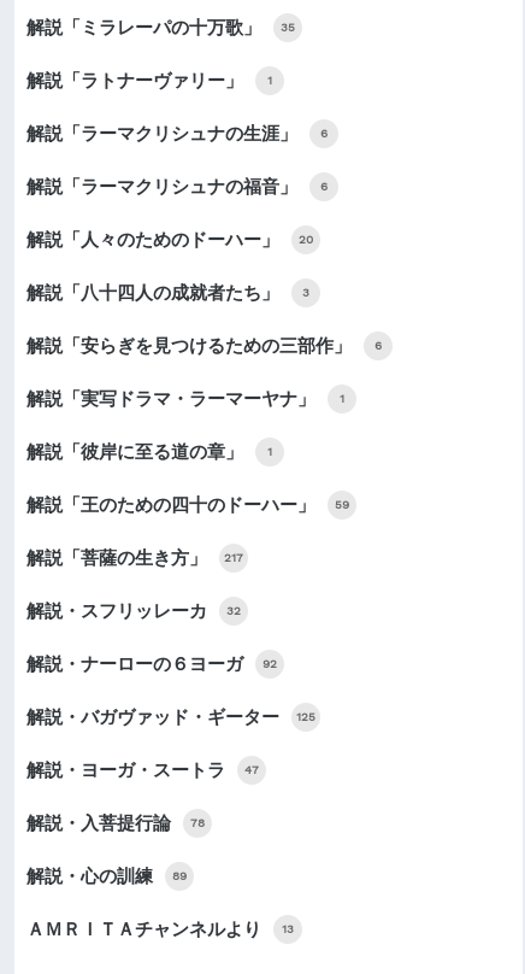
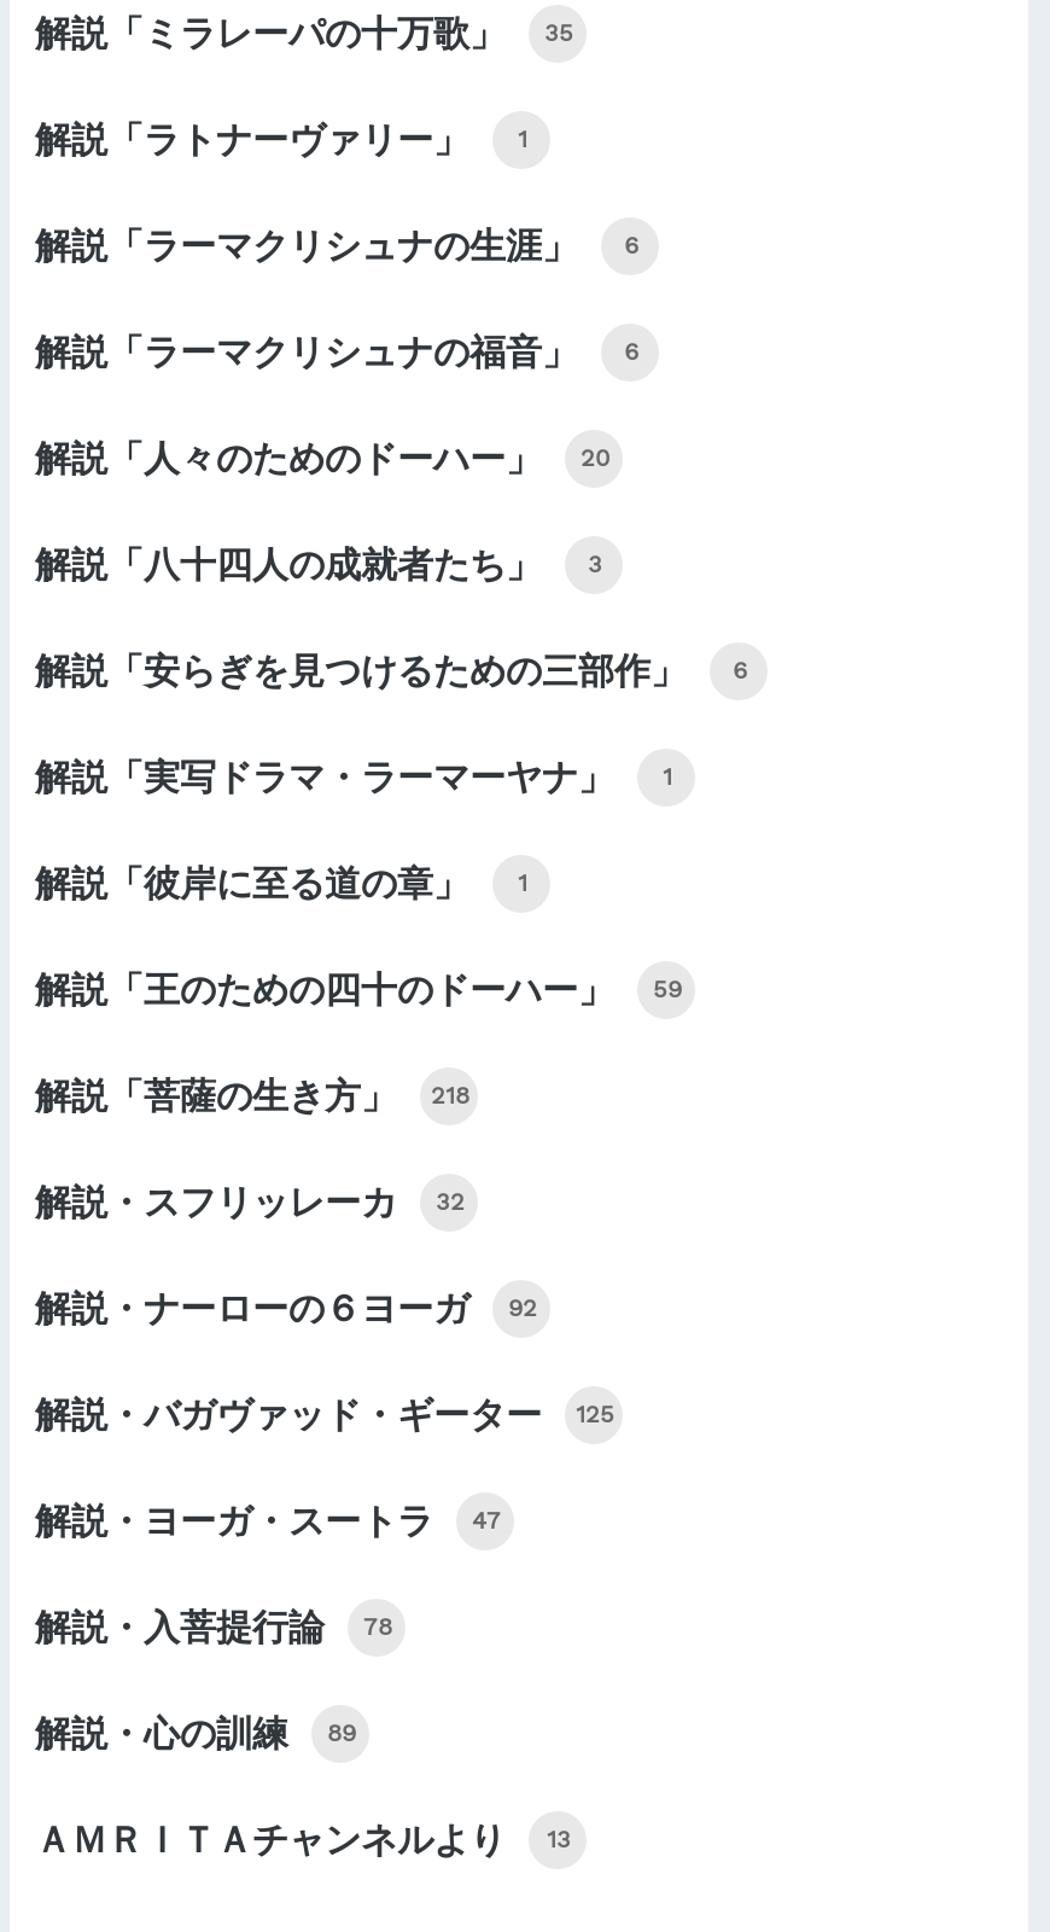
[27,547,244,569] 解説「菩薩の生き方」 217 -> [35,1074,469,1117] 解説「菩薩の生き方」 218

